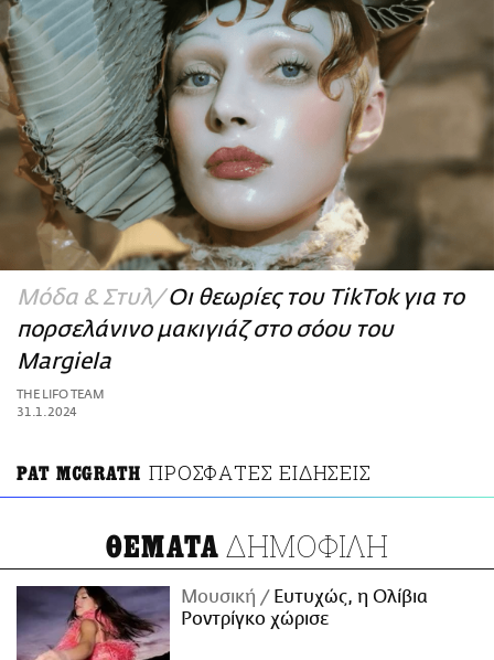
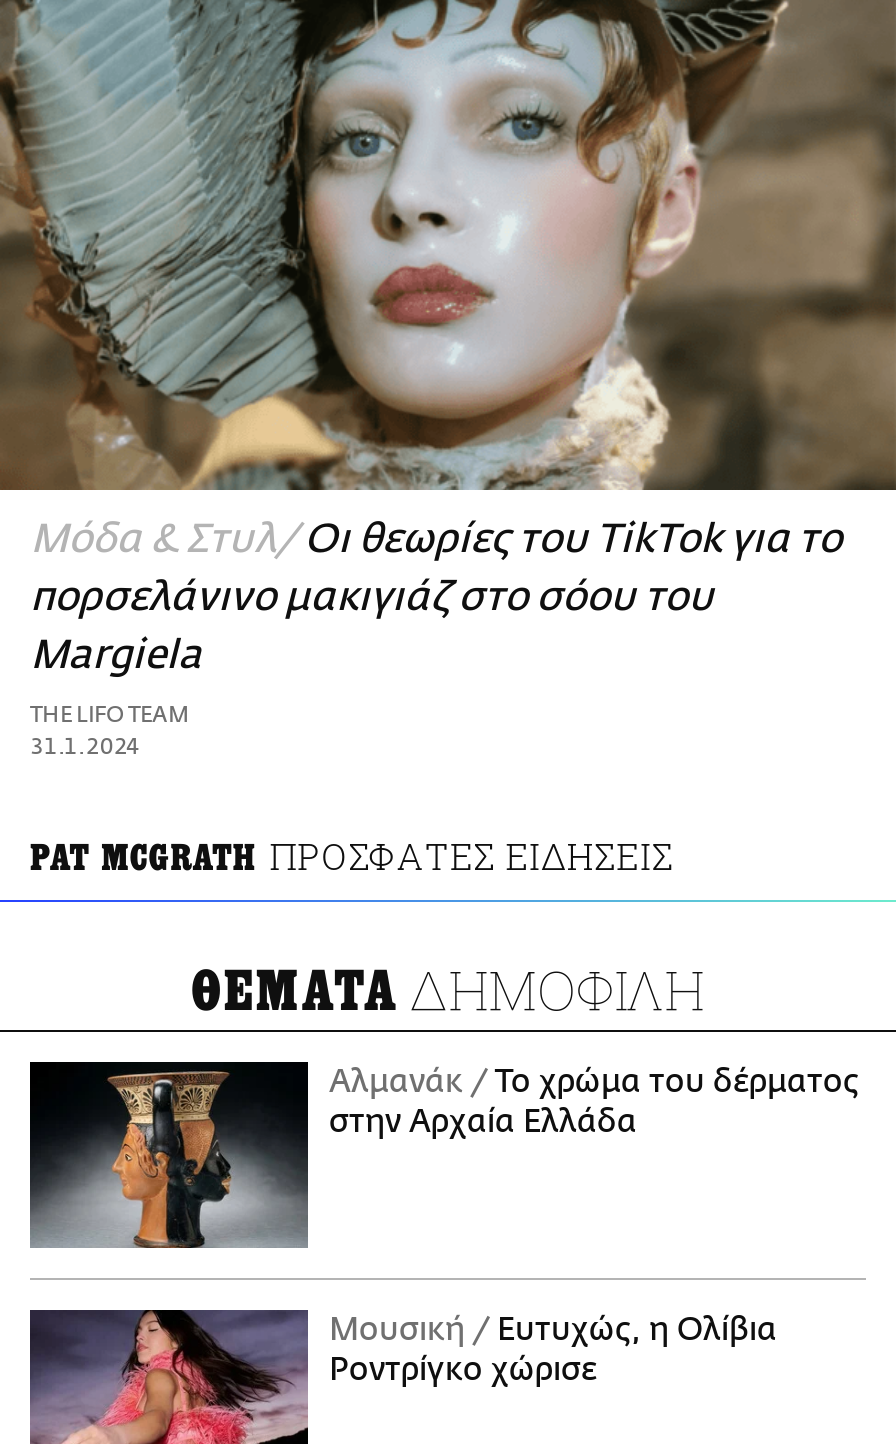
none -> [28,1060,859,1250] [image] | Αλμανάκ Το χρώμα του δέρματος | στην Αρχαία Ελλάδα

